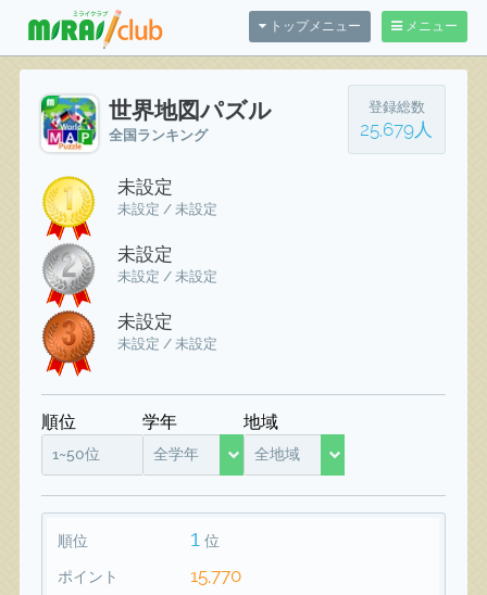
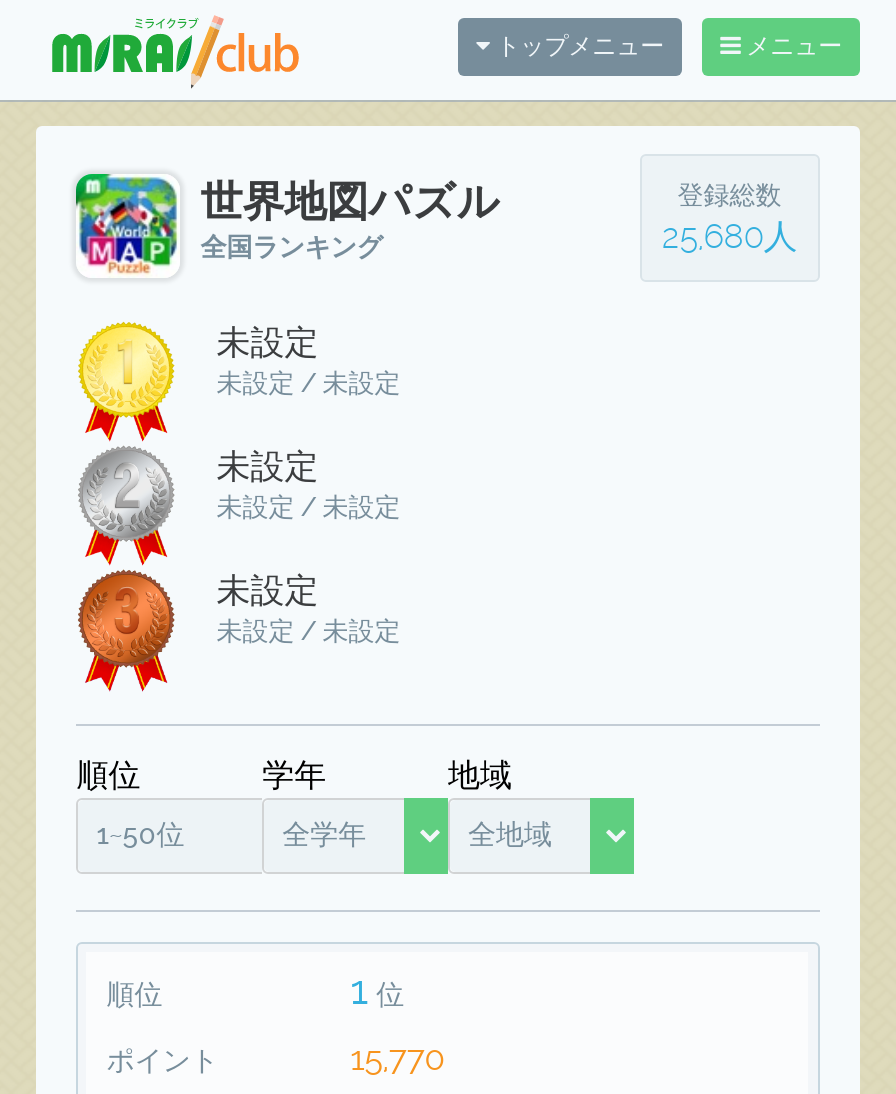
[360,118,433,140] 25,679人 -> [662,215,798,255] 25,680人

